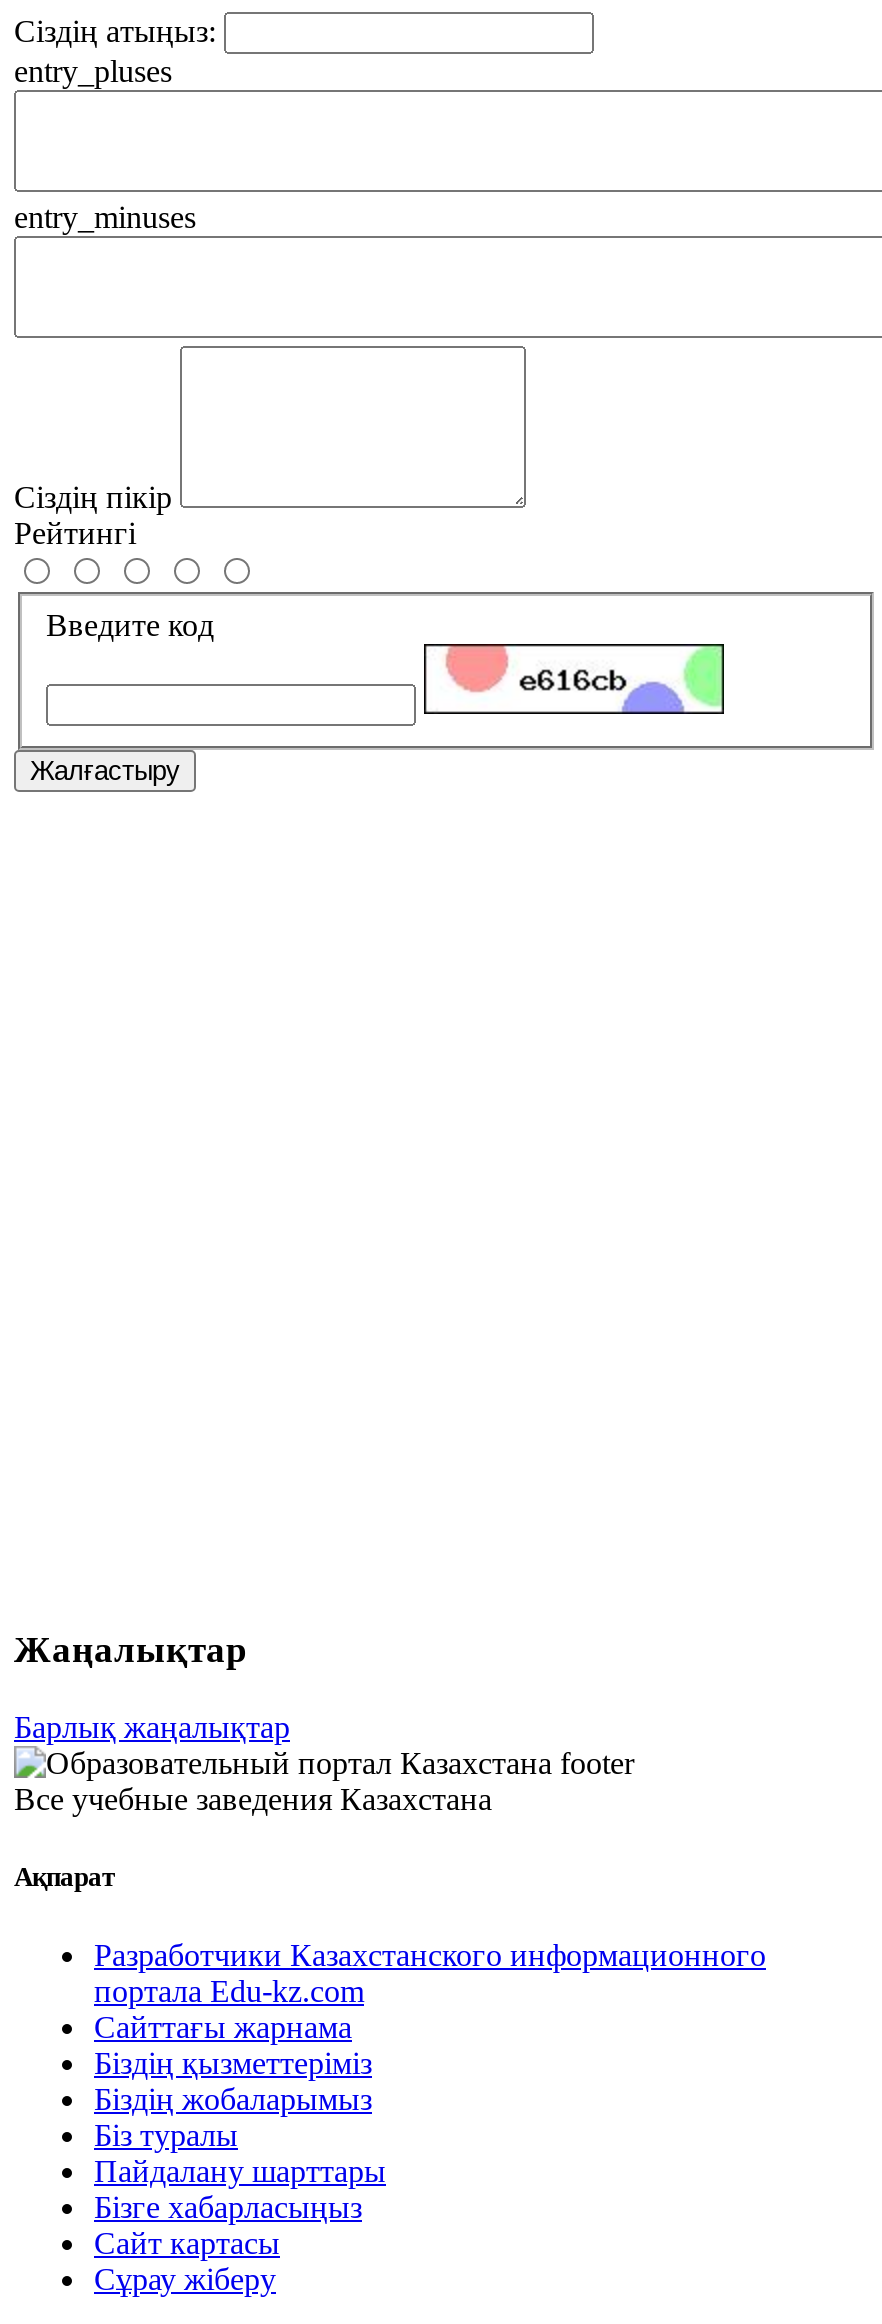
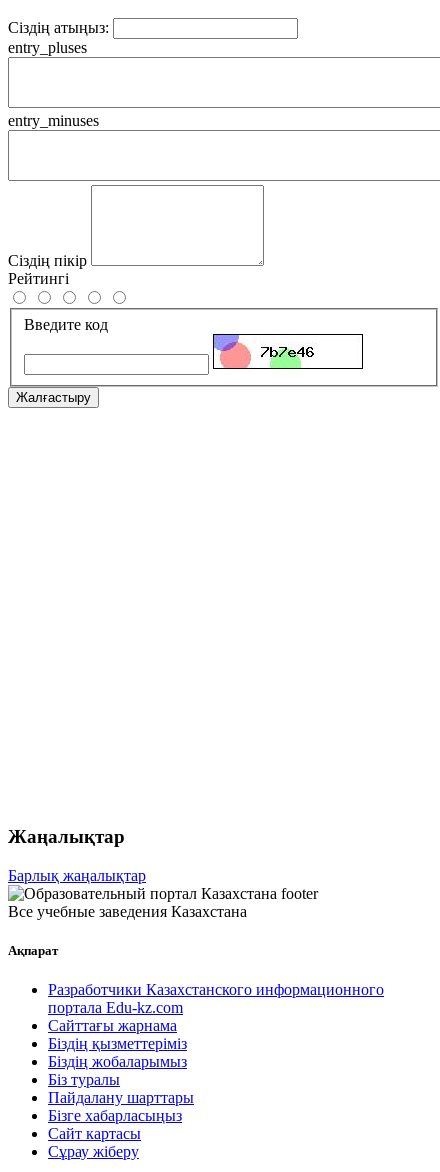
[424,642,724,714] [image] -> [213,333,363,369] [image]

